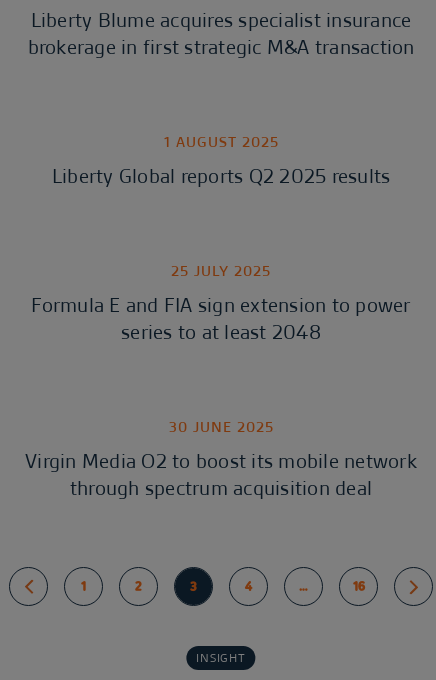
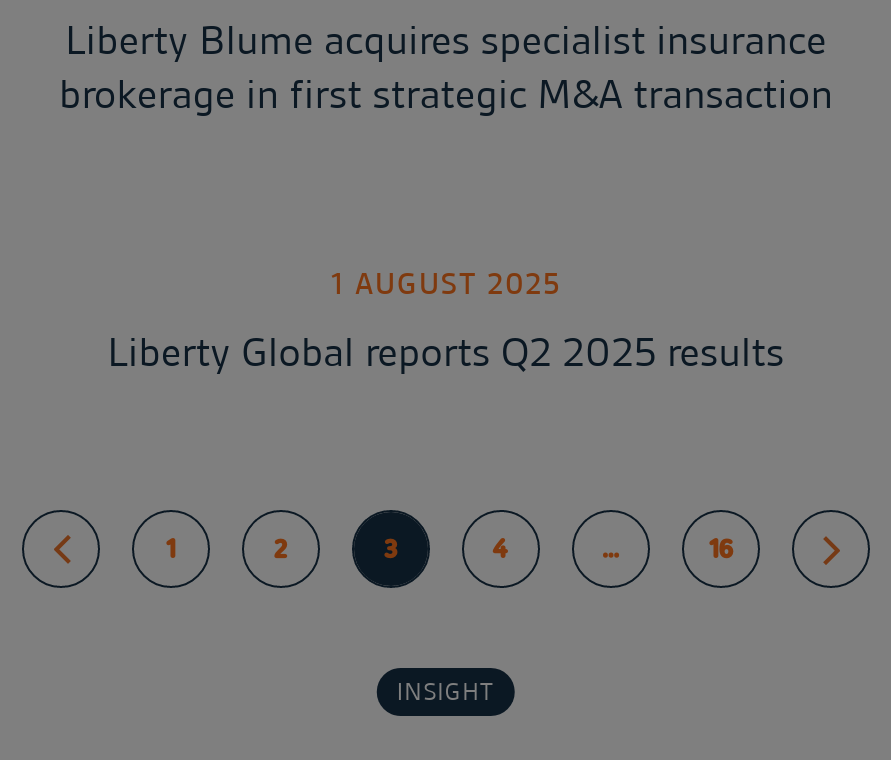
[31,261,411,346] 25 JULY 2025 | Formula E and FIA sign extension to power | series to at least 2048 -> none
[25,417,417,502] 30 JUNE 2025 | Virgin Media O2 to boost its mobile network | through spectrum acquisition deal -> none

